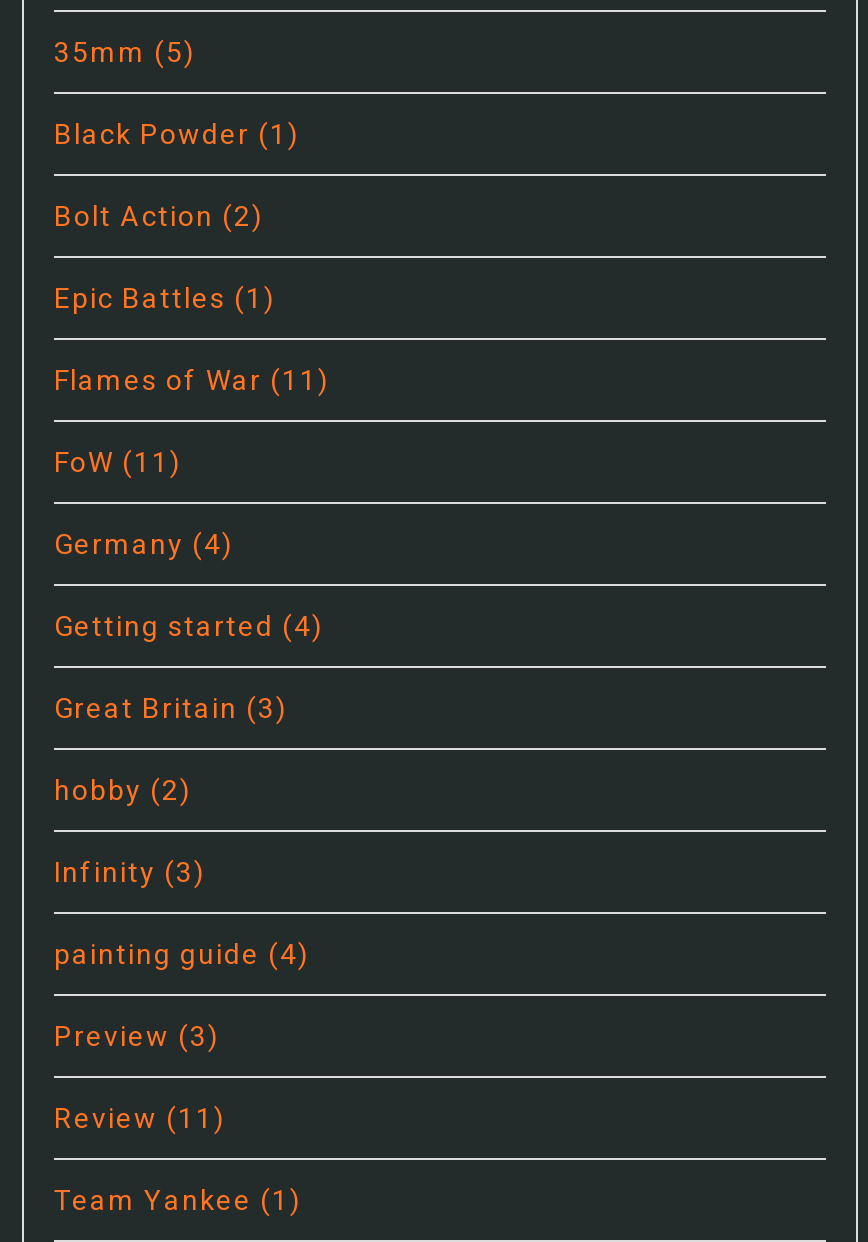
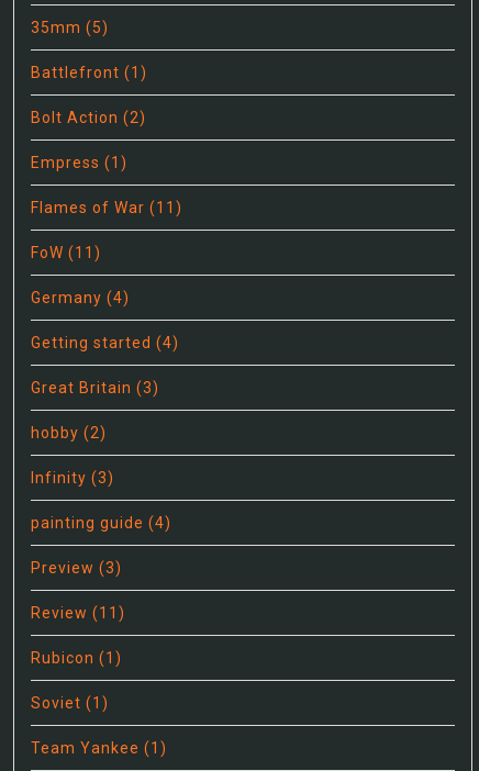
[54,117,300,149] Black Powder (1) -> [31,63,147,81] Battlefront (1)
[54,281,276,313] Epic Battles (1) -> [31,153,127,171] Empress (1)
none -> [31,649,122,711] Rubicon (1) | Soviet (1)

